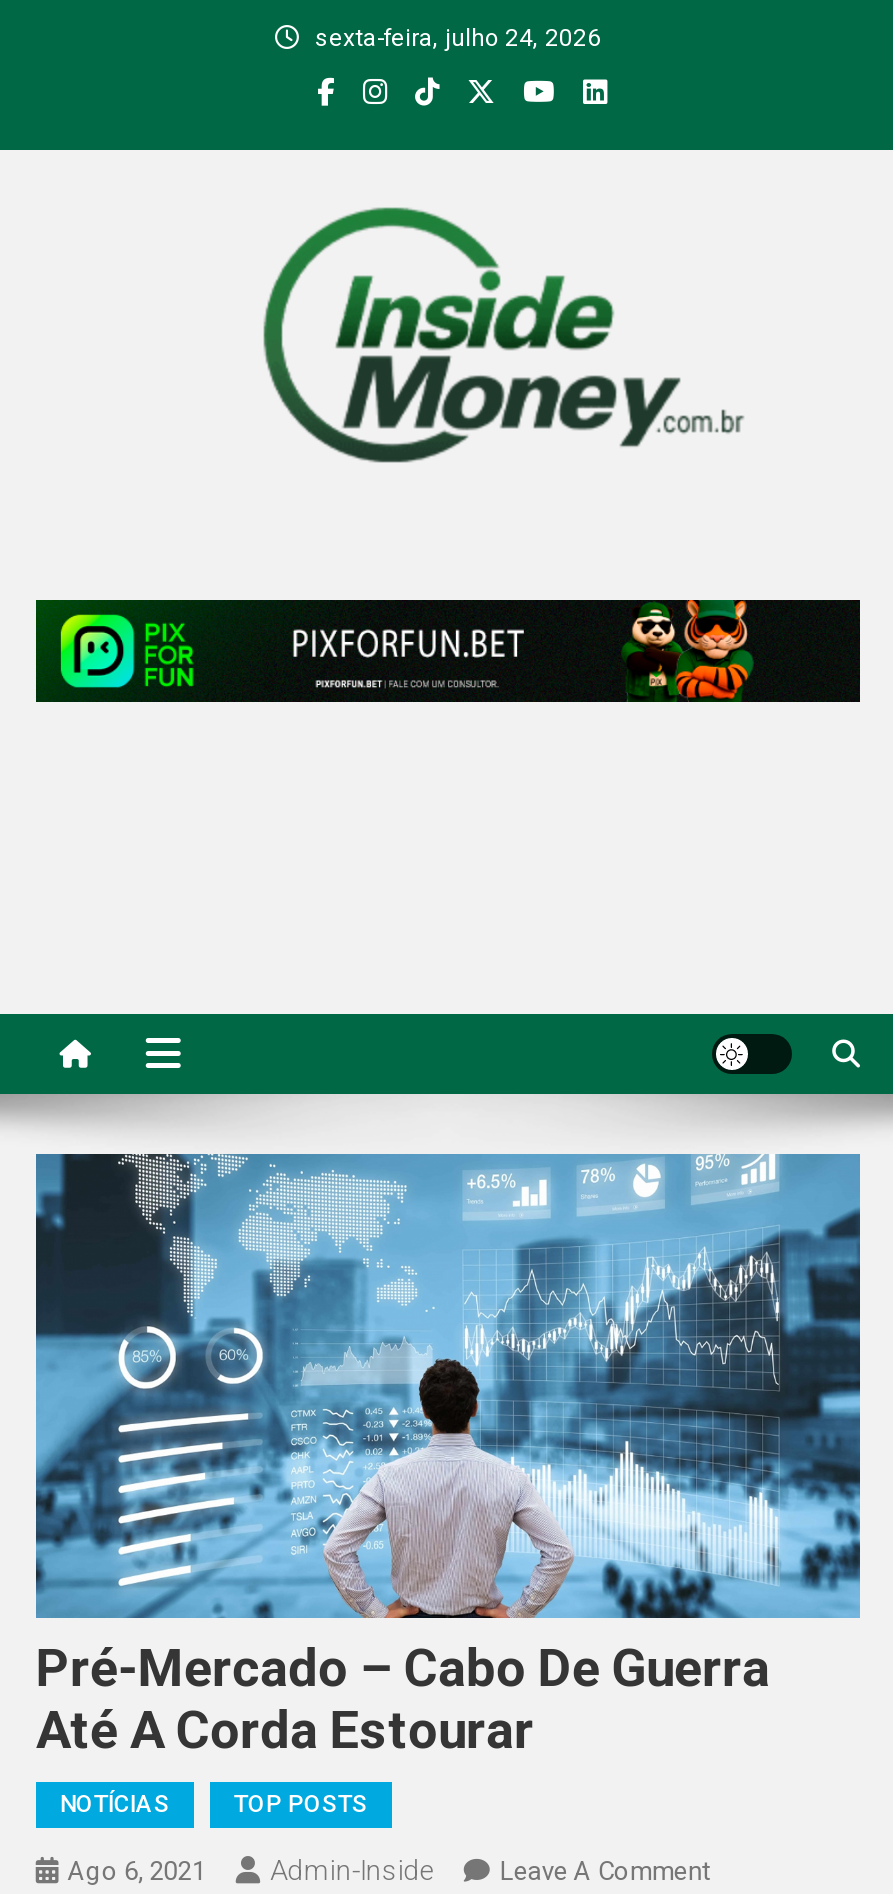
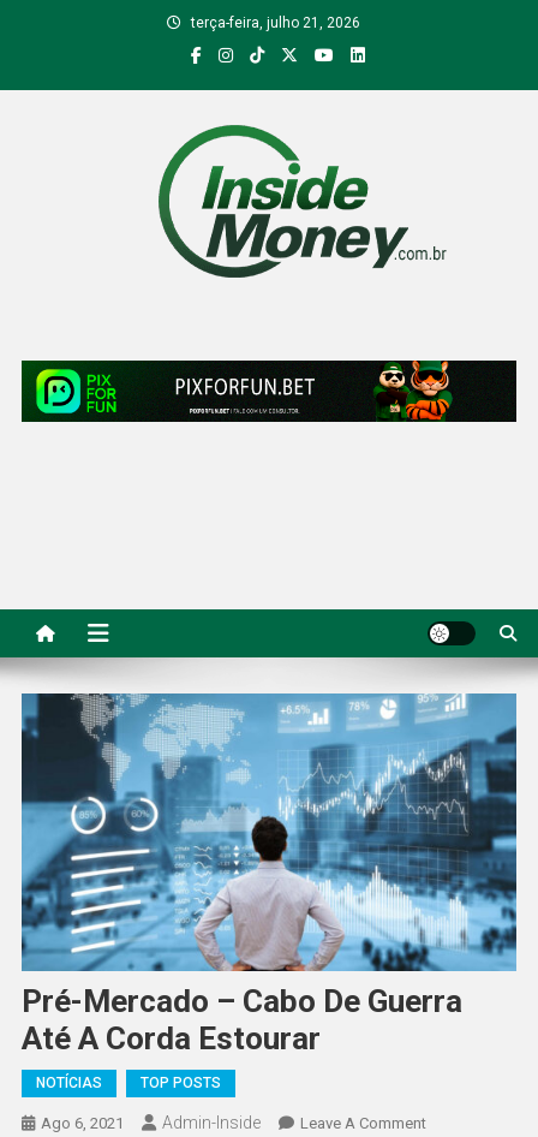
[315,24,601,52] sexta-feira, julho 24, 2026 -> [190,14,360,31] terça-feira, julho 21, 2026

